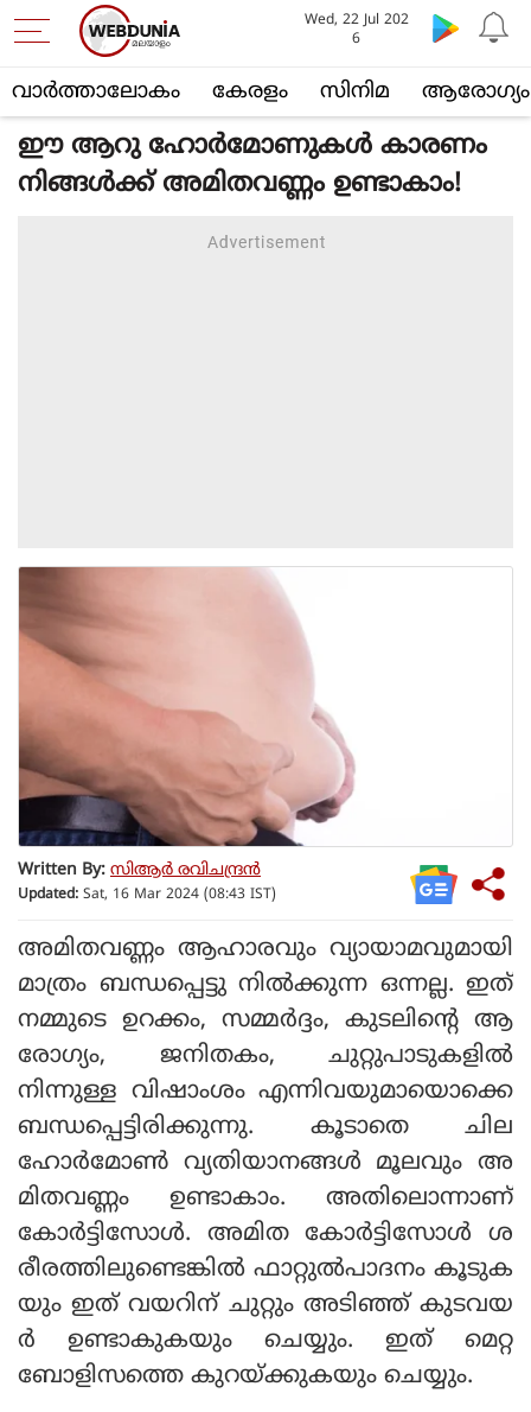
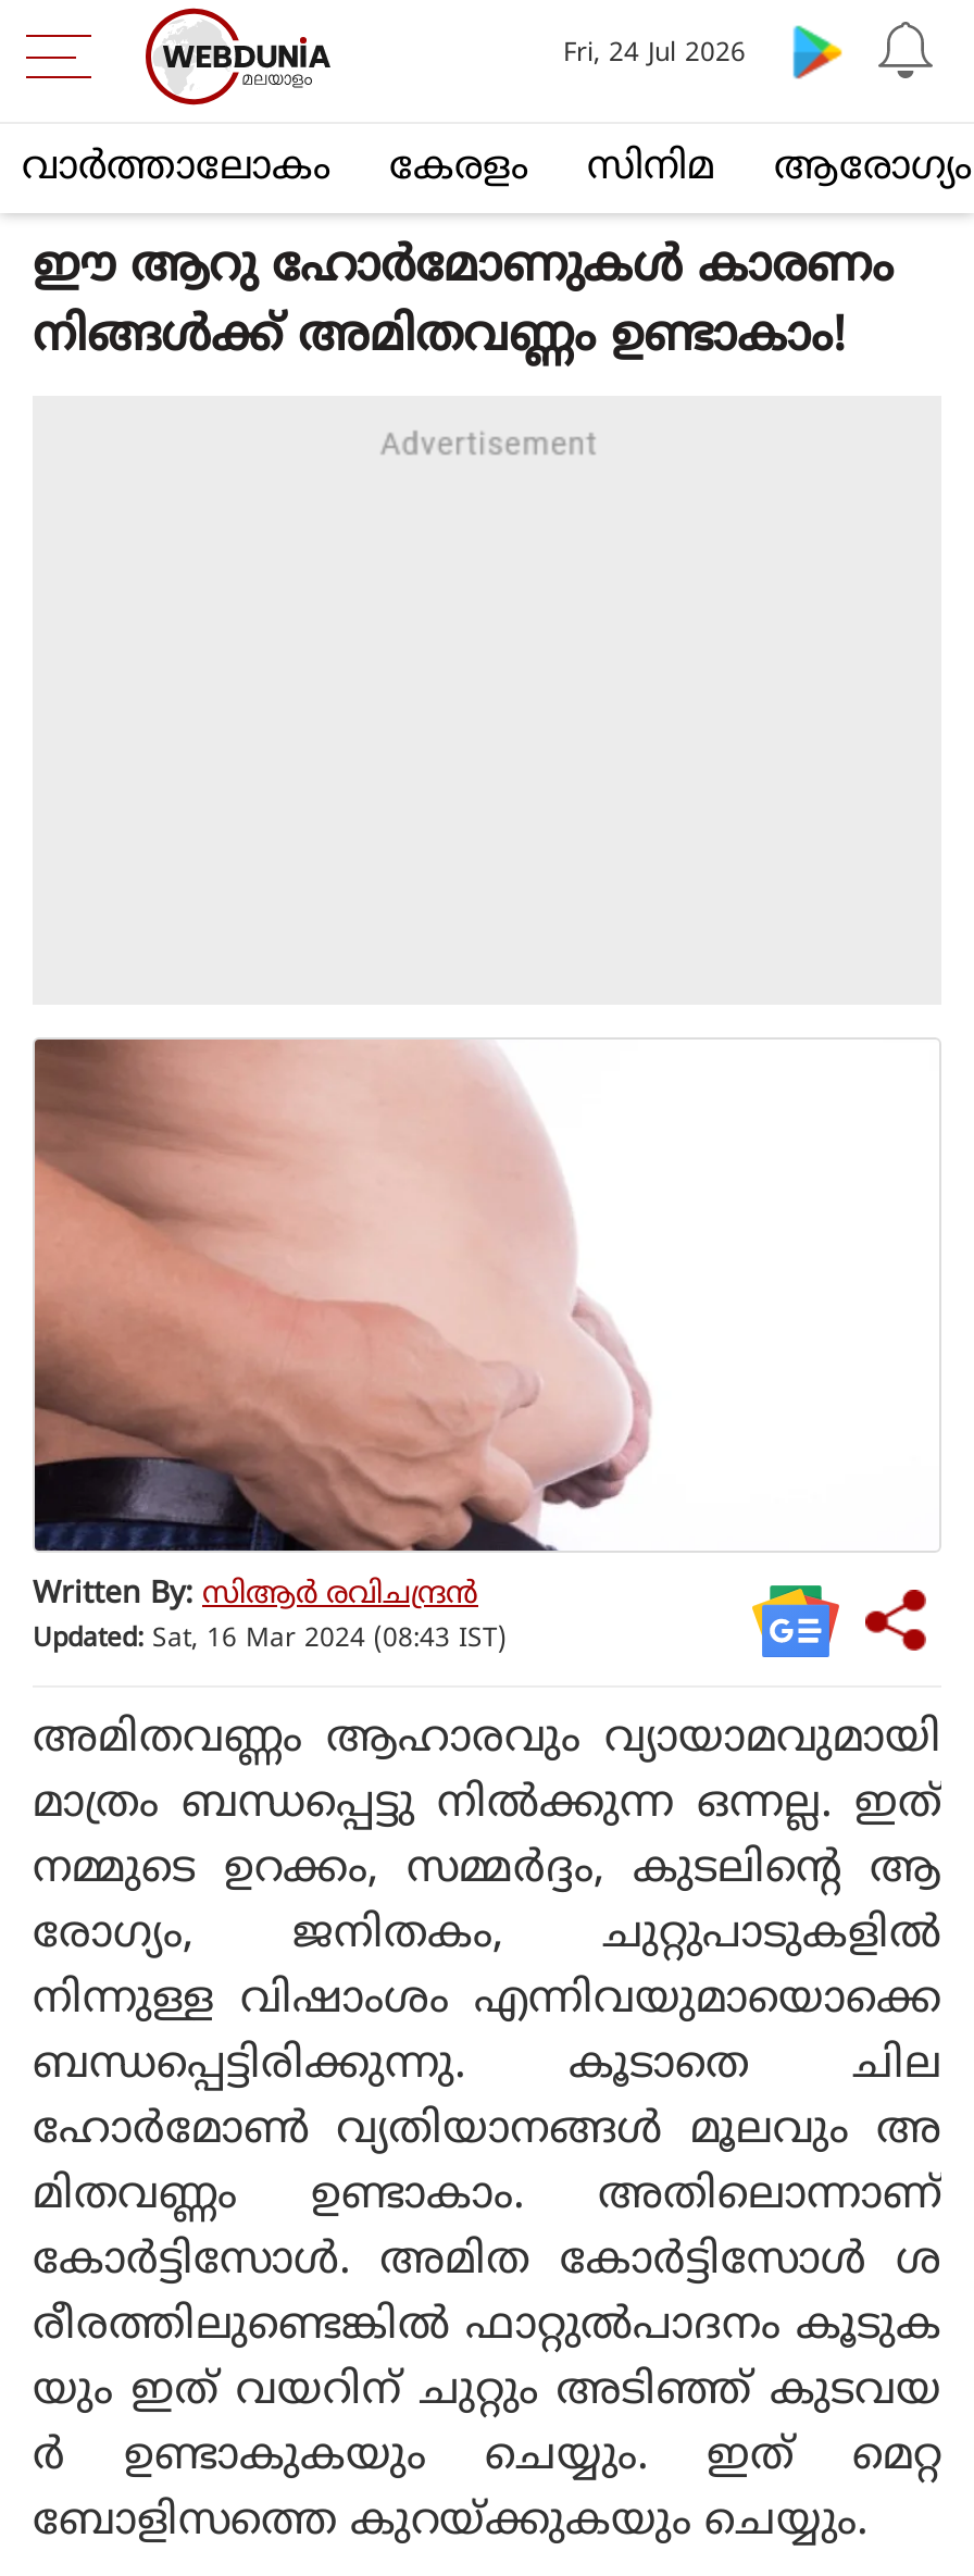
[305,12,409,49] Wed, 22 Jul 202 | 6 -> [563,39,746,72] Fri, 24 Jul 2026

